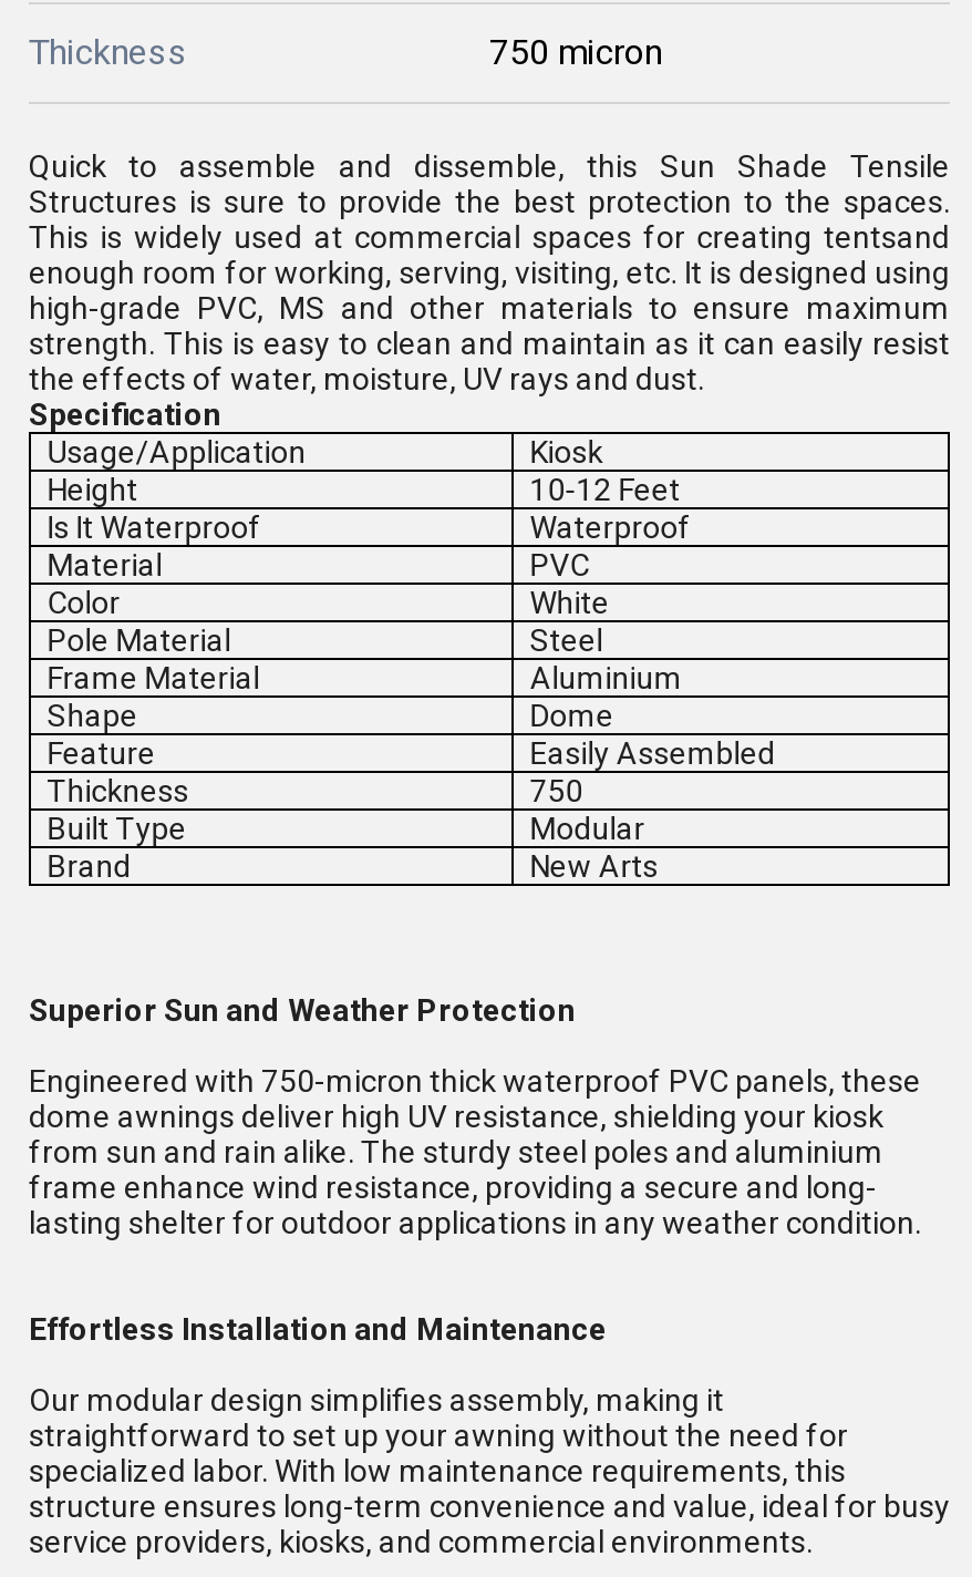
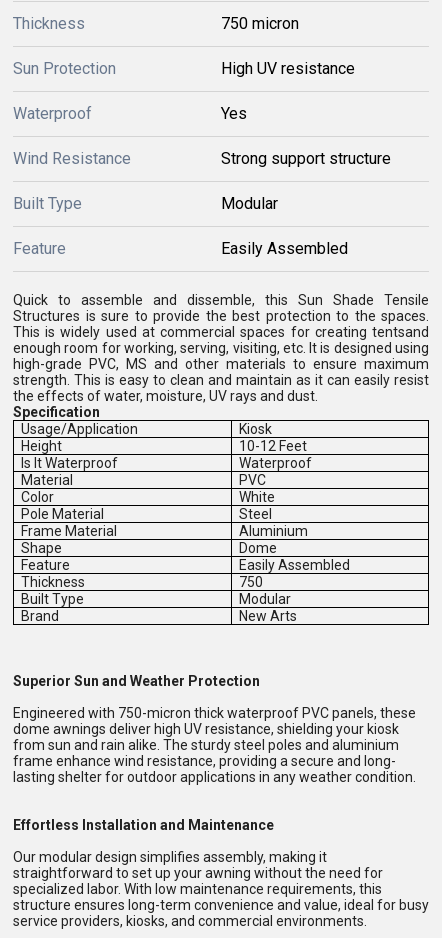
none -> [13,59,391,258] Sun Protection | High UV resistance | Waterproof | Yes | Wind Resistance | Strong support structure | Built Type | Modular | Feature | Easily Assembled

